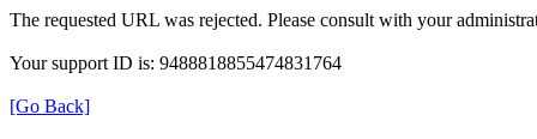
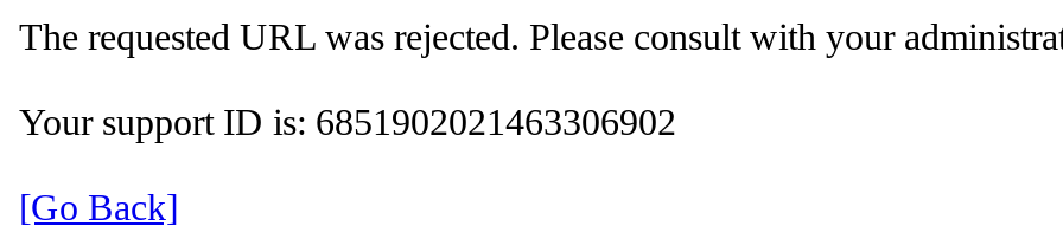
[10,53,342,73] Your support ID is: 9488818855474831764 -> [19,102,676,142] Your support ID is: 6851902021463306902

